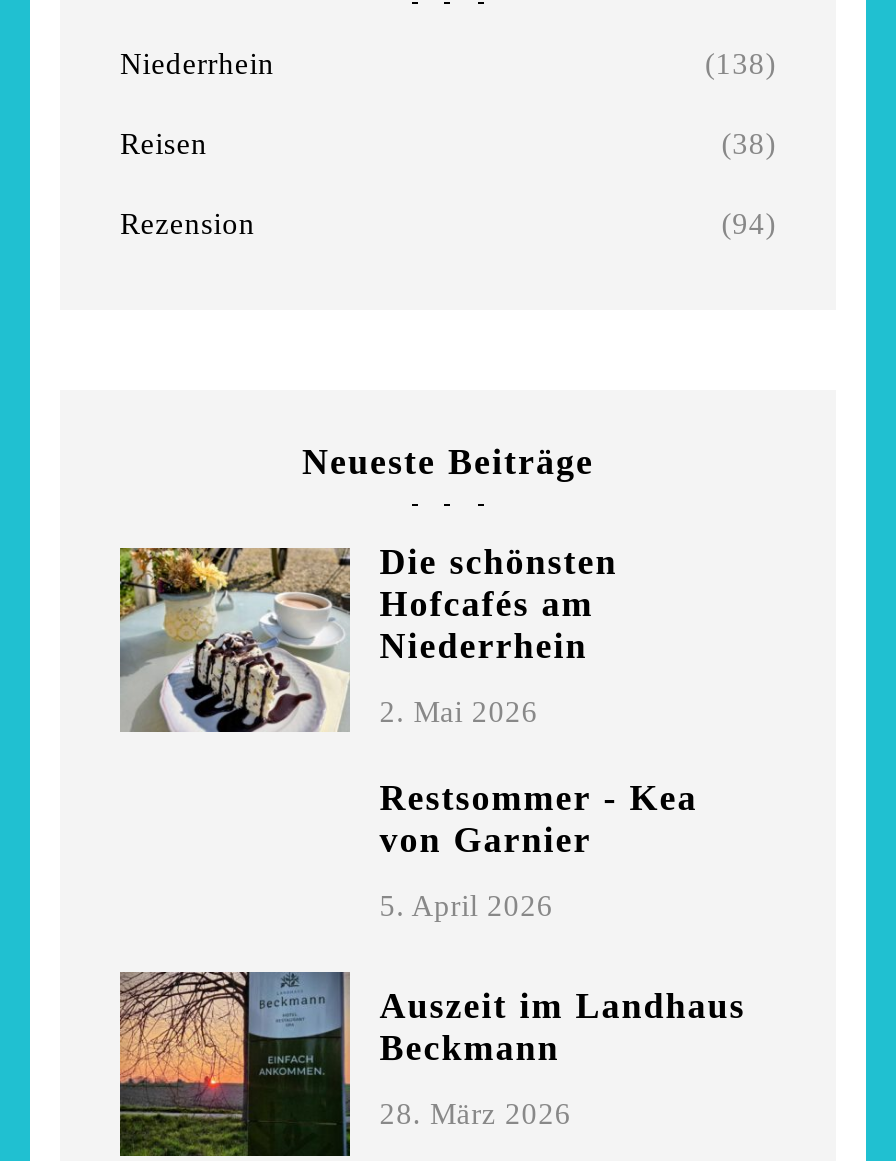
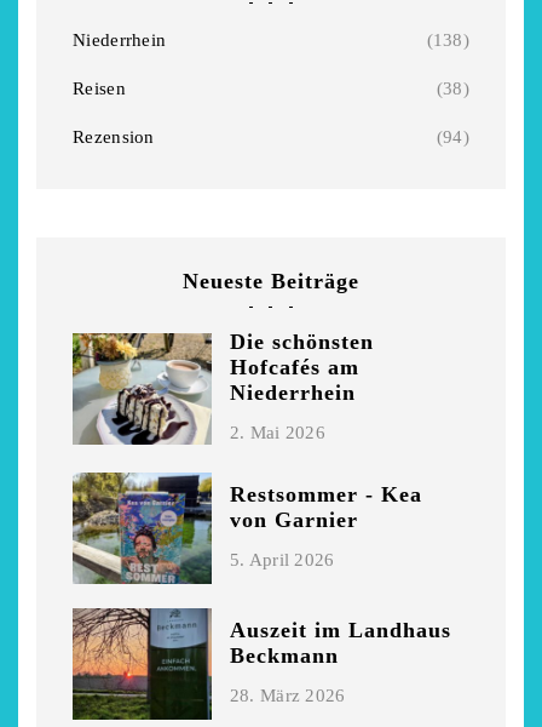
none -> [71,471,213,585] [image]

